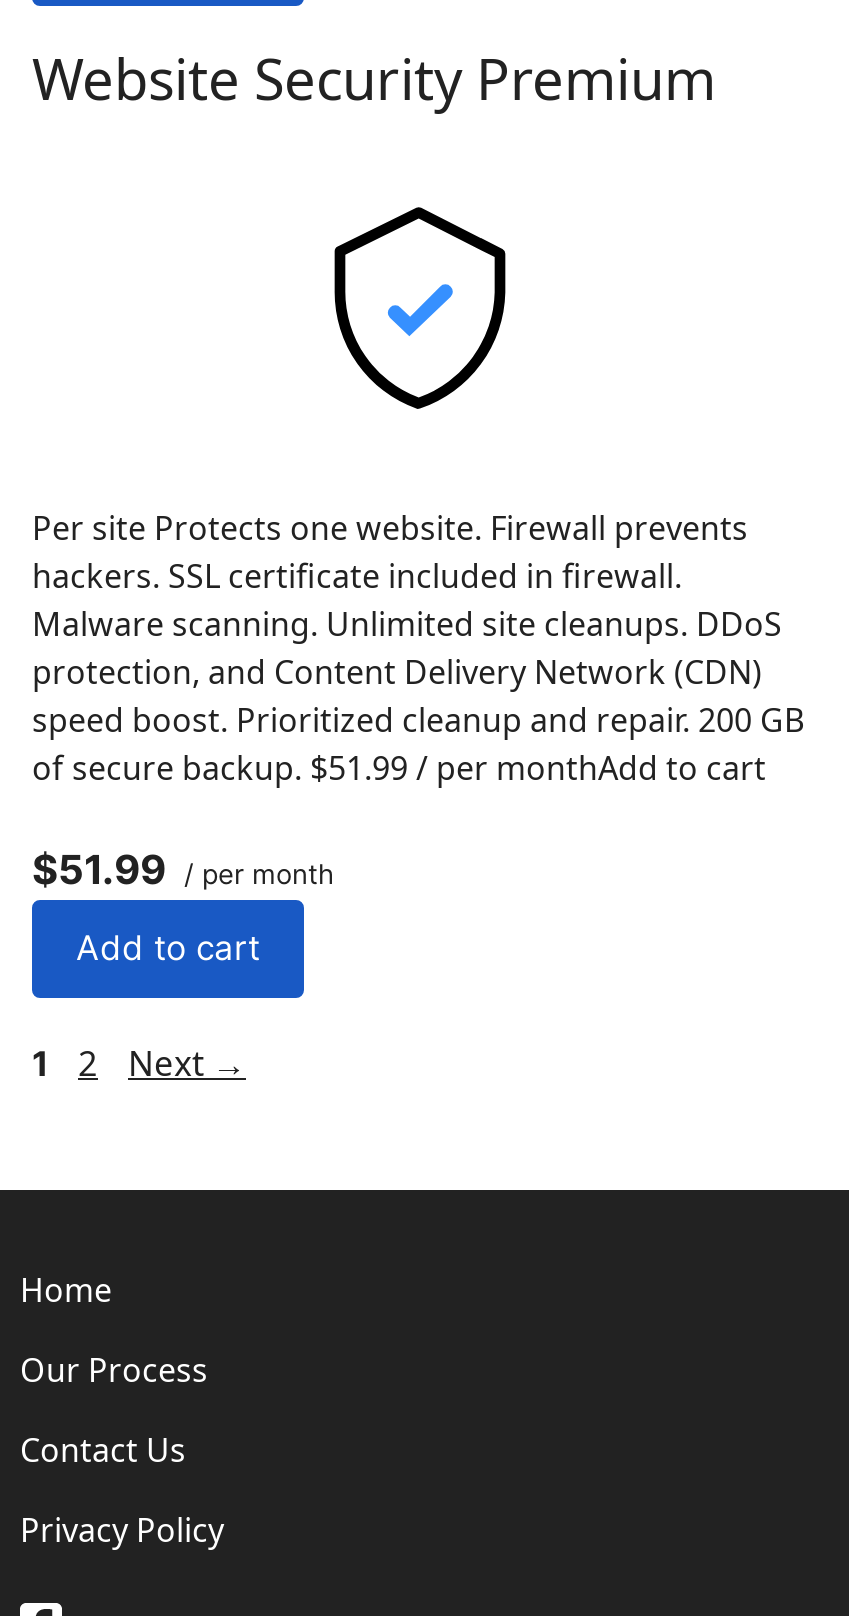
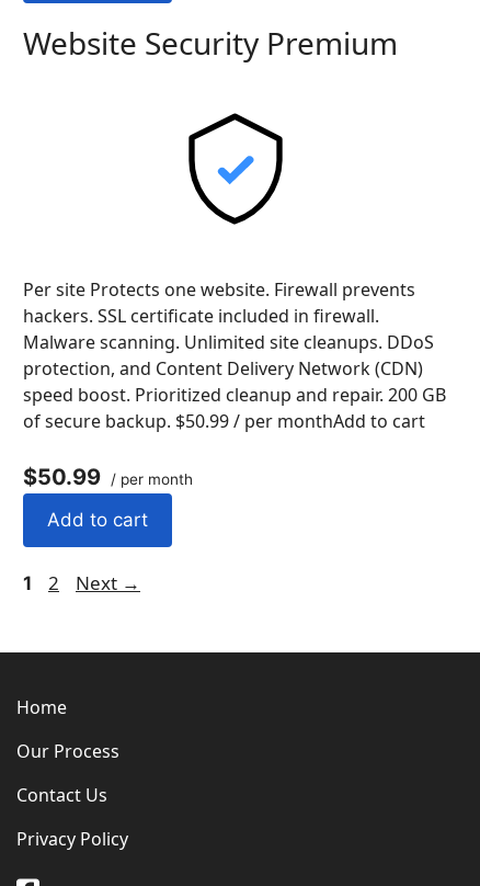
[32,746,766,790] of secure backup. $51.99 / per monthAdd to cart -> [23,409,425,433] of secure backup. $50.99 / per monthAdd to cart
[32,846,334,894] $51.99 / per month -> [23,464,193,490] $50.99 / per month

